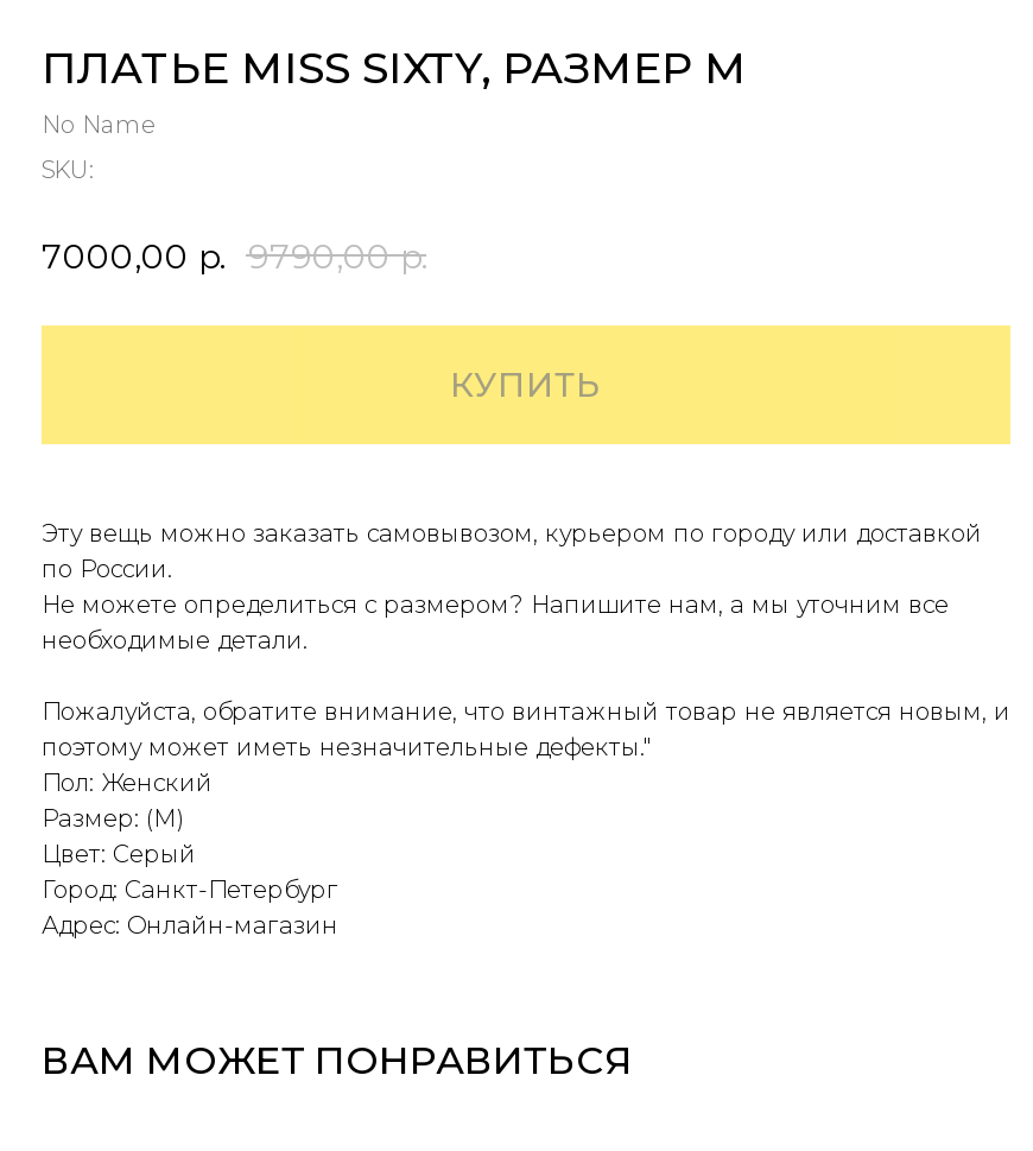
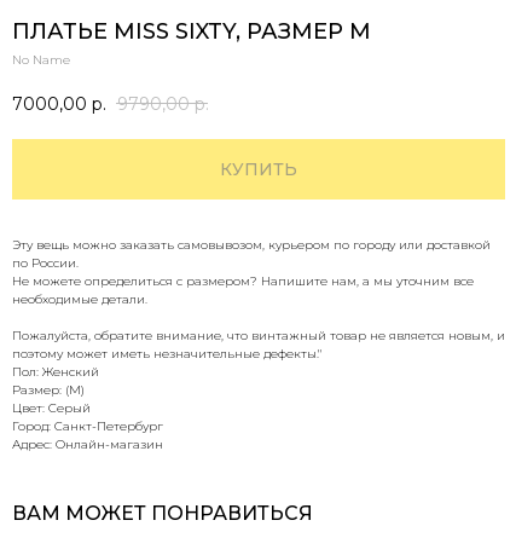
[42,154,94,185] SKU: -> none

